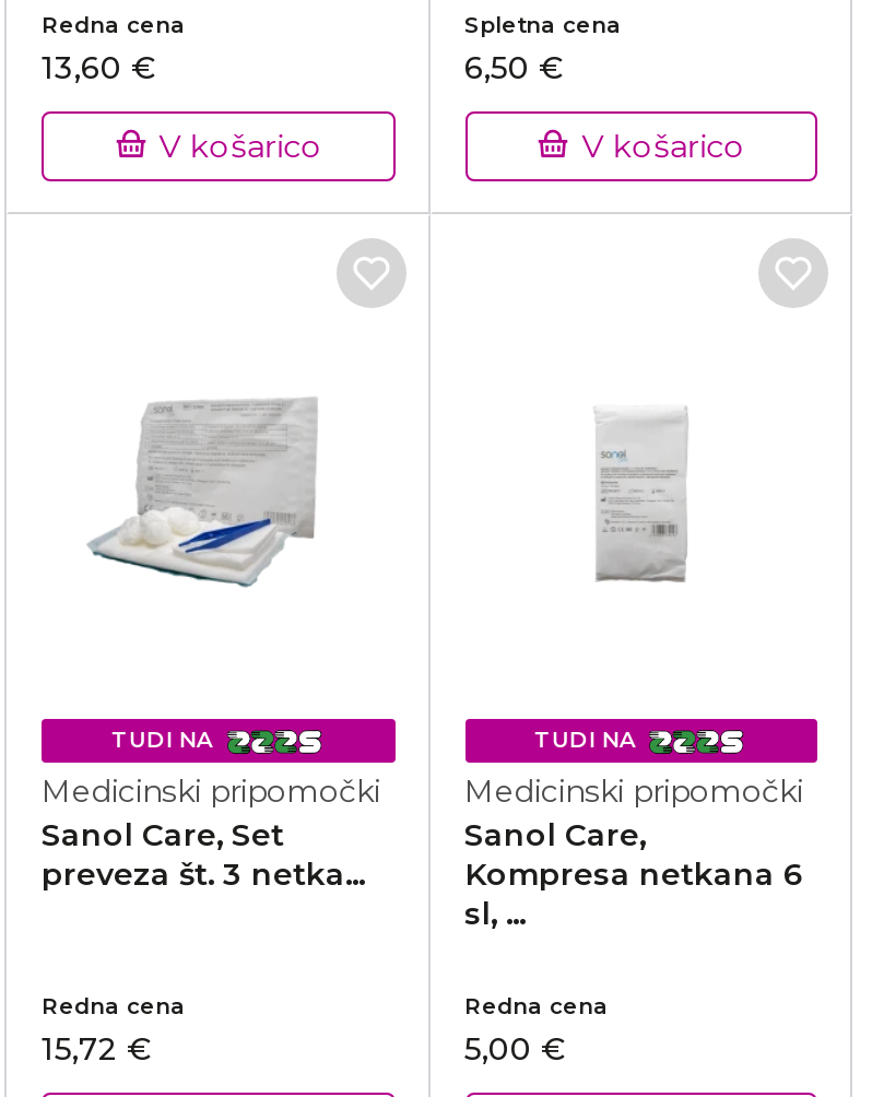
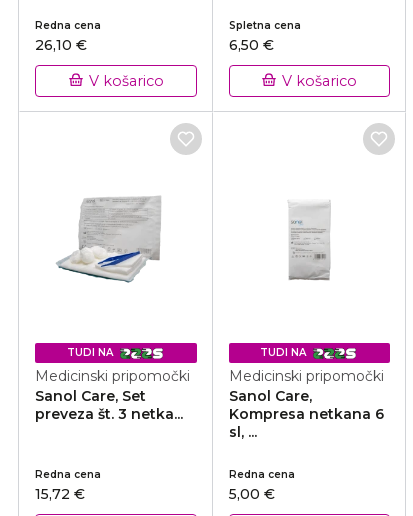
[42,47,155,86] 13,60 € -> [35,35,87,53] 26,10 €

